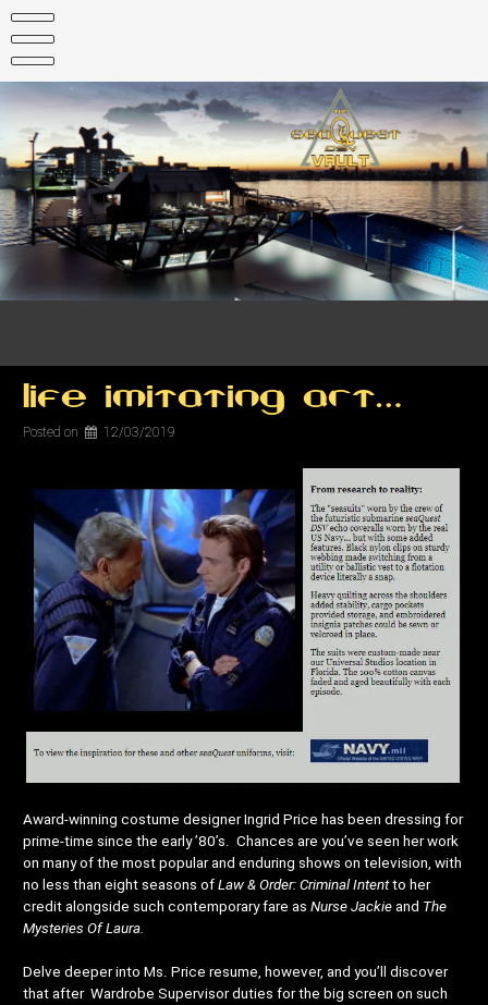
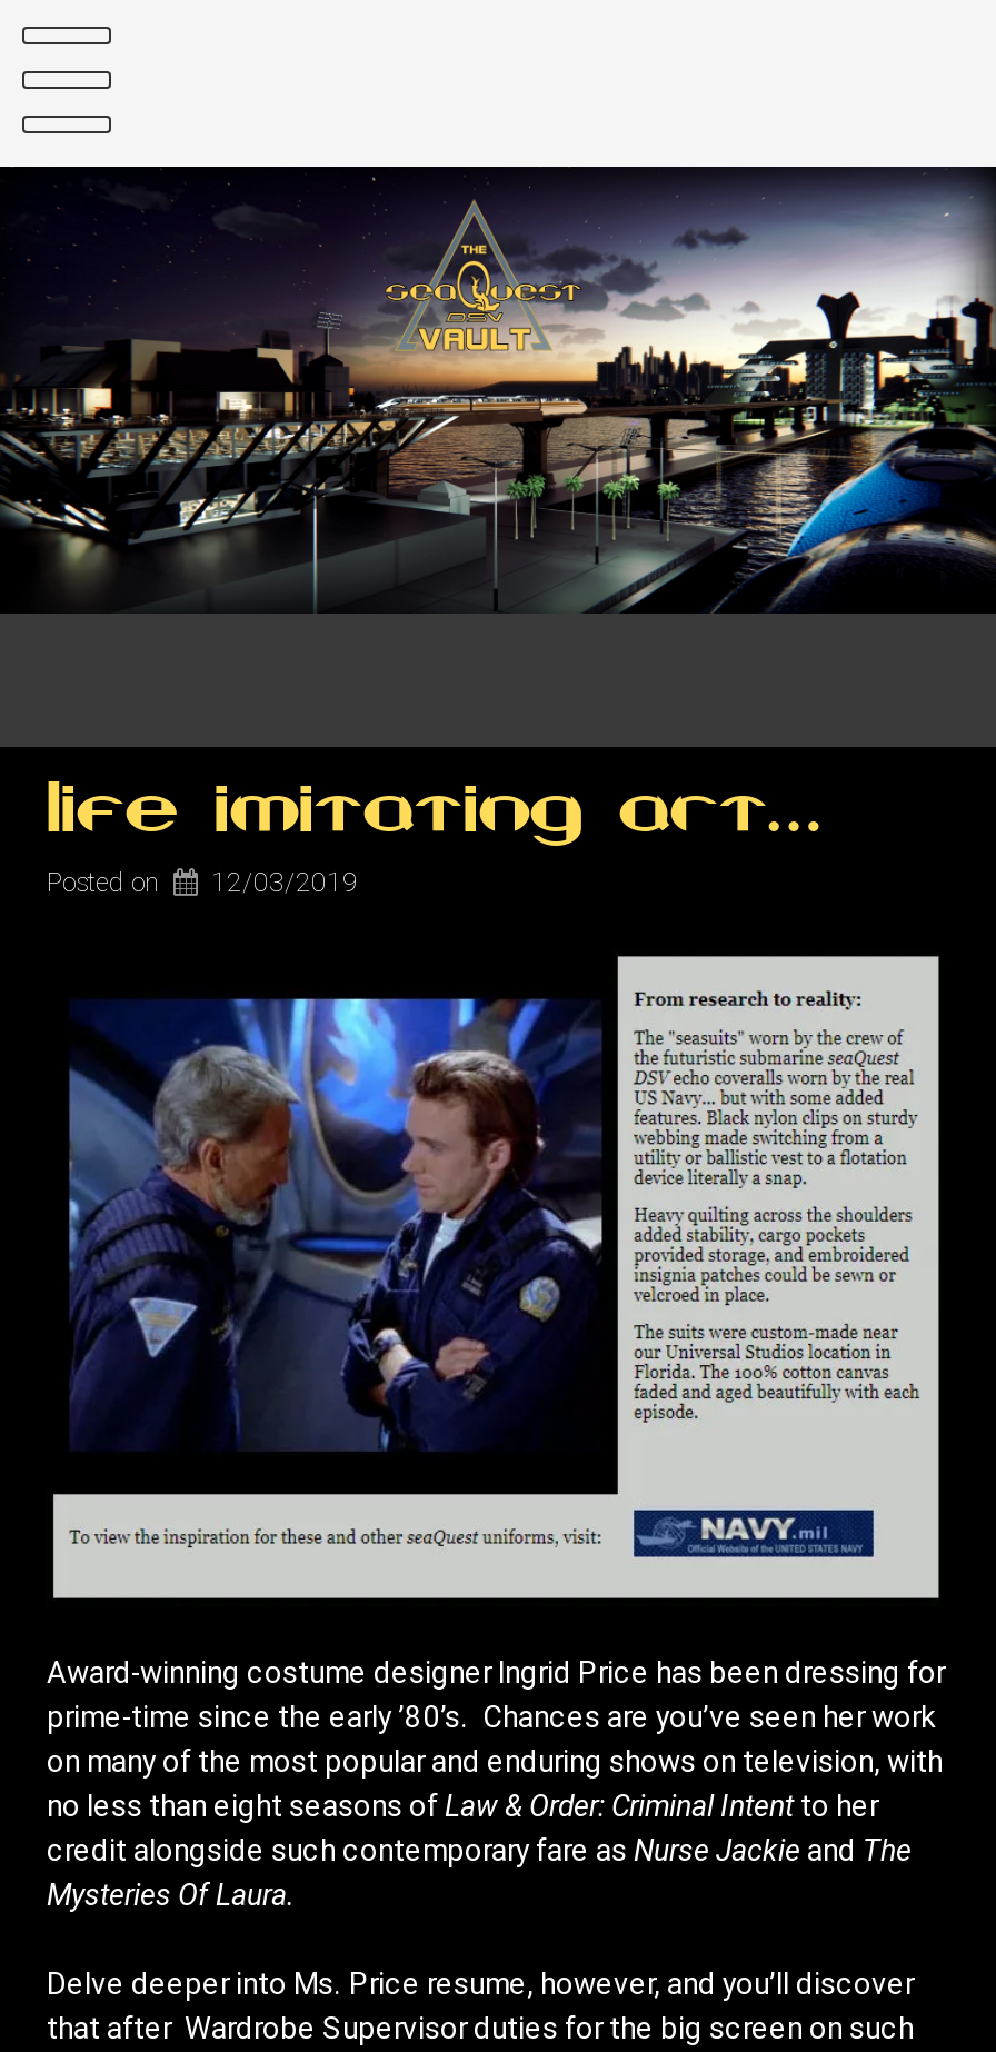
[3,81,485,302] [image] -> [7,165,989,614] [image]

